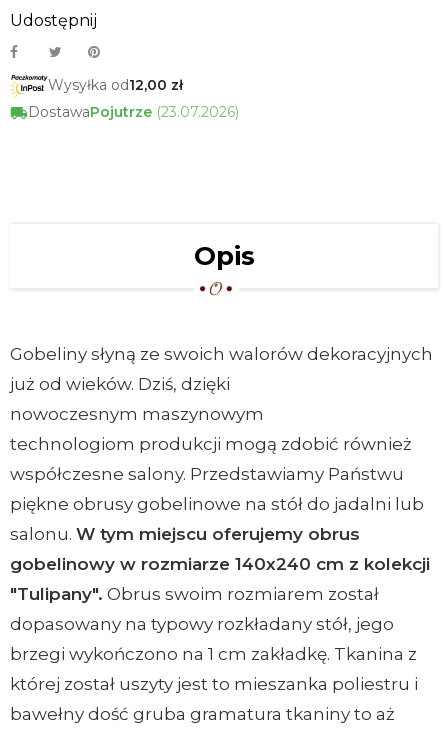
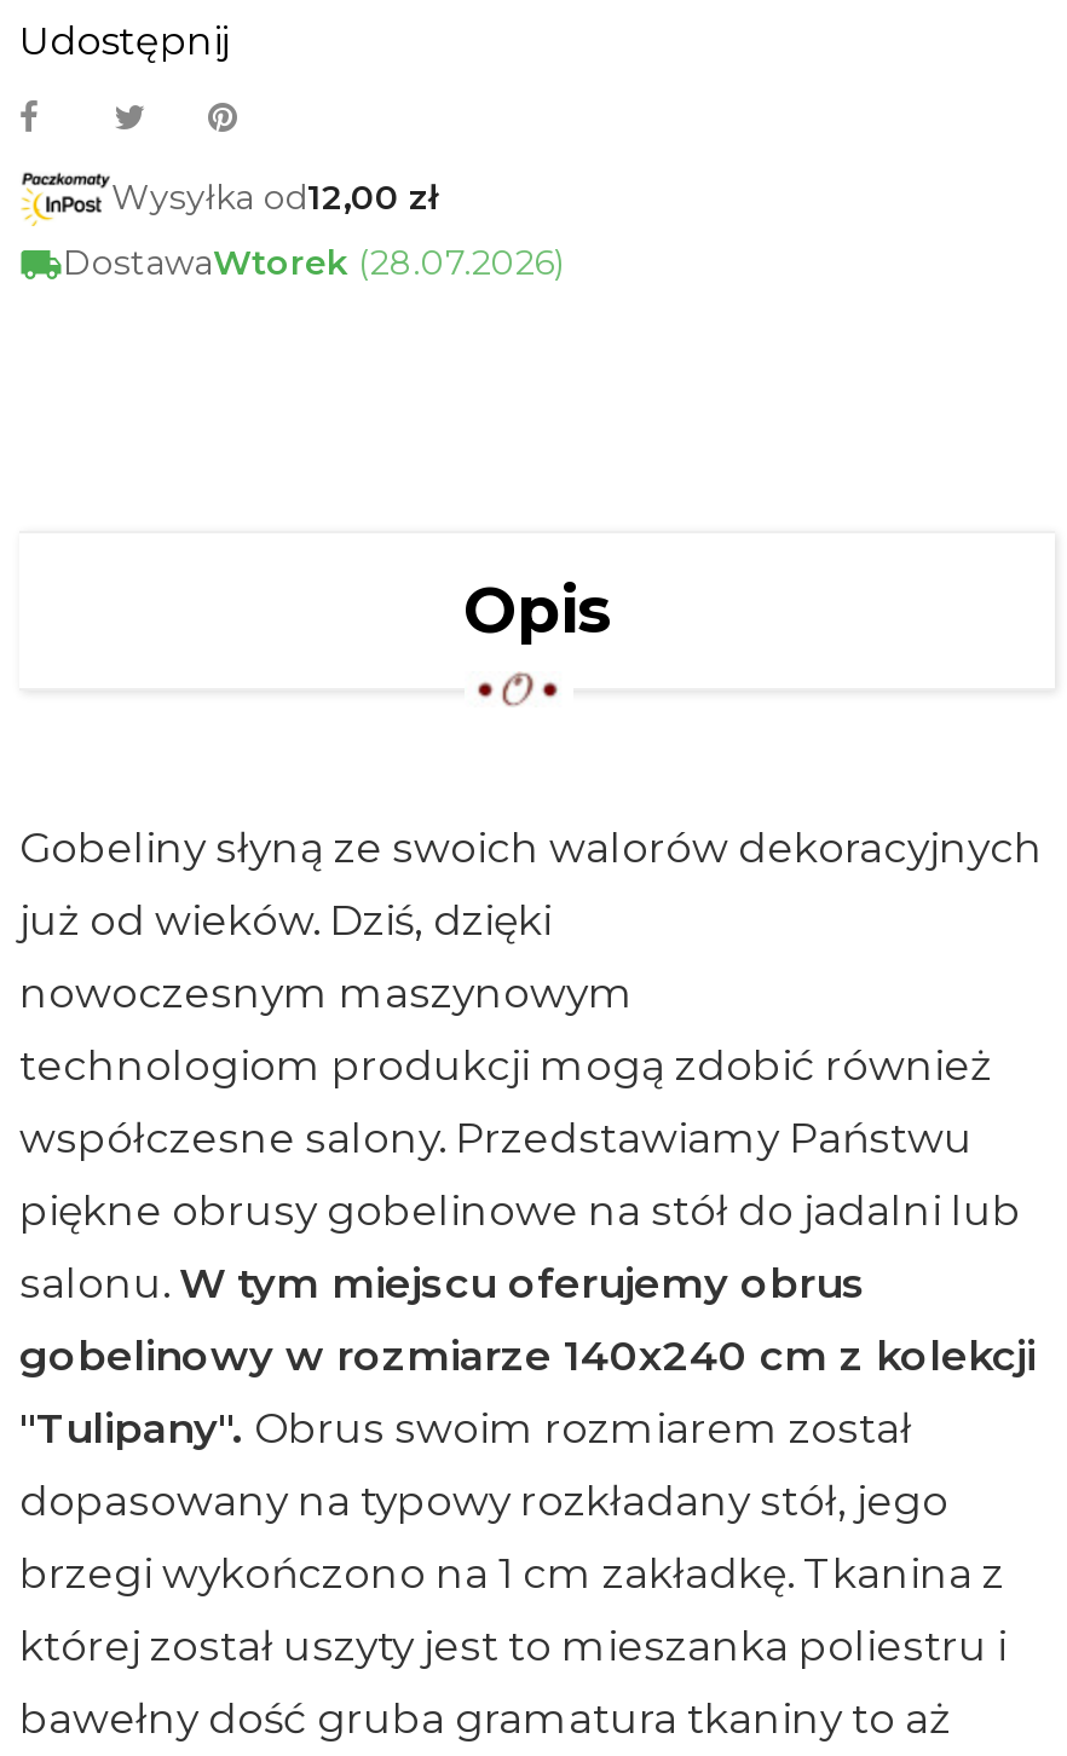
[28,103,239,121] DostawaPojutrze (23.07.2026) -> [63,241,564,284] DostawaWtorek (28.07.2026)

